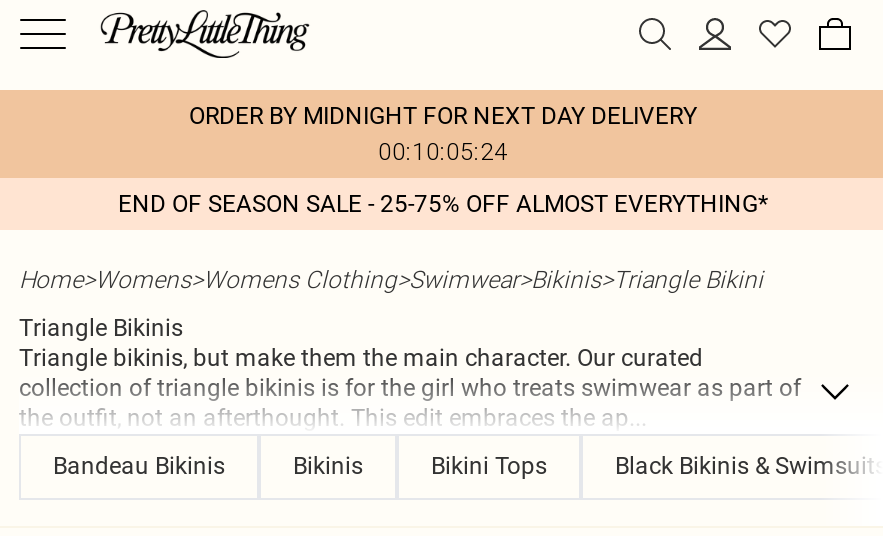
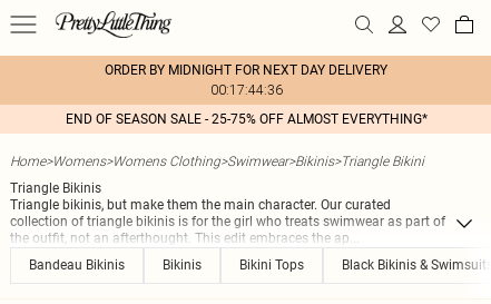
[378,136,508,166] 00:10:05:24 -> [210,81,282,98] 00:17:44:36

